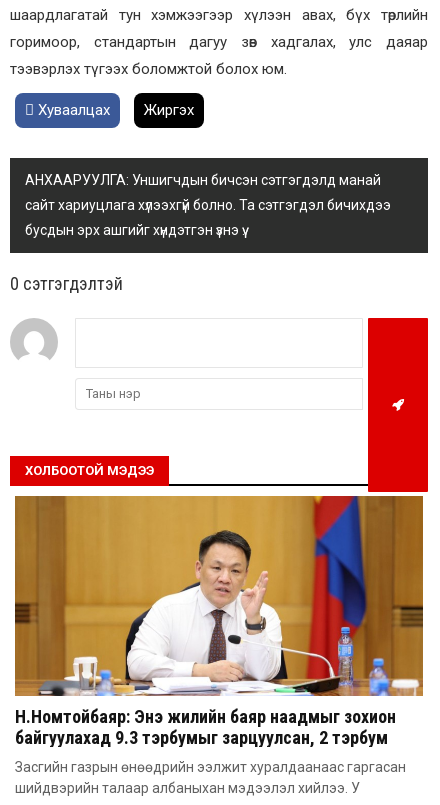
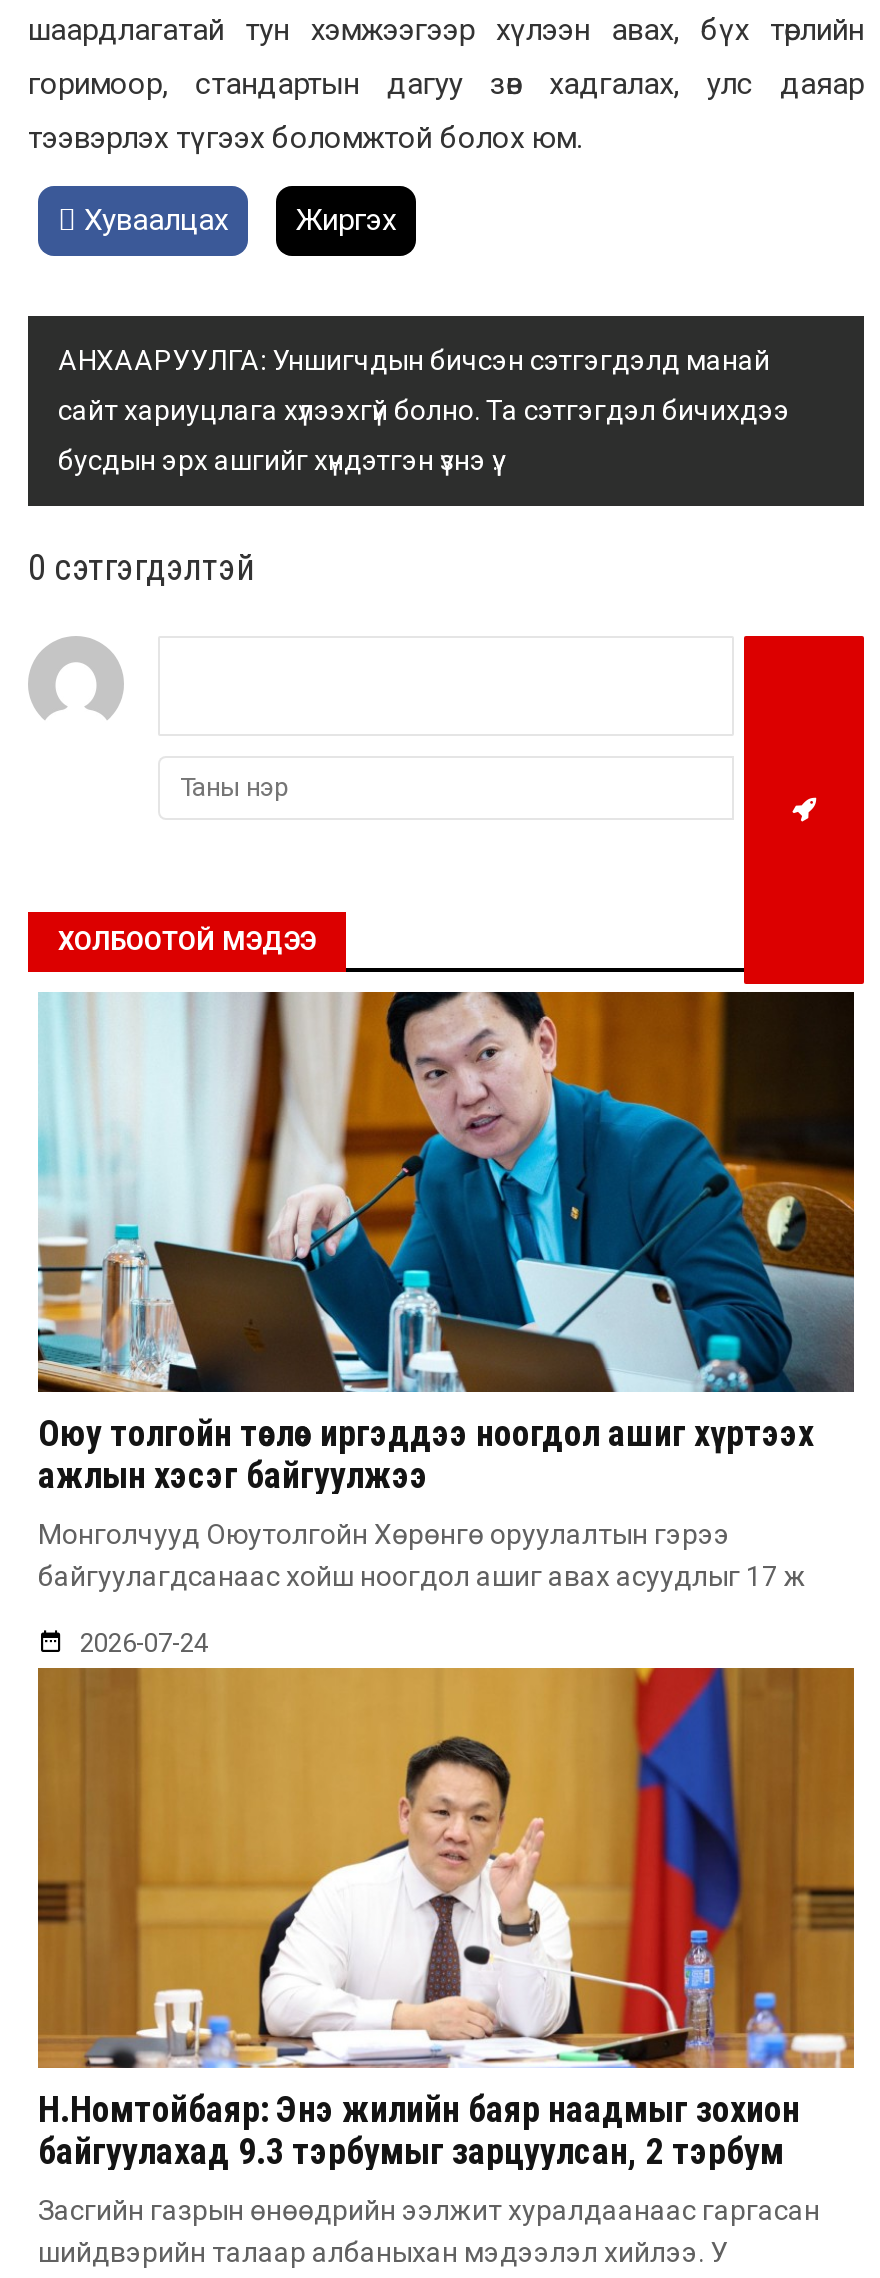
none -> [36,992,856,1657] [image] | Оюу толгойн төслөөс иргэддээ ноогдол ашиг хүртээх | ажлын хэсэг байгуулжээ | Монголчууд Оюутолгойн Хөрөнгө оруулалтын гэрээ | байгуулагдсанаас хойш ноогдол ашиг авах асуудлыг 17 ж | 2026-07-24

